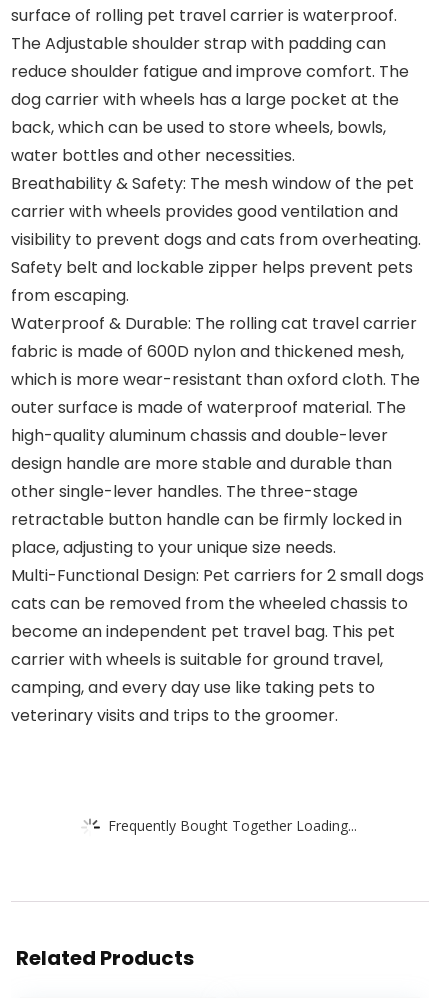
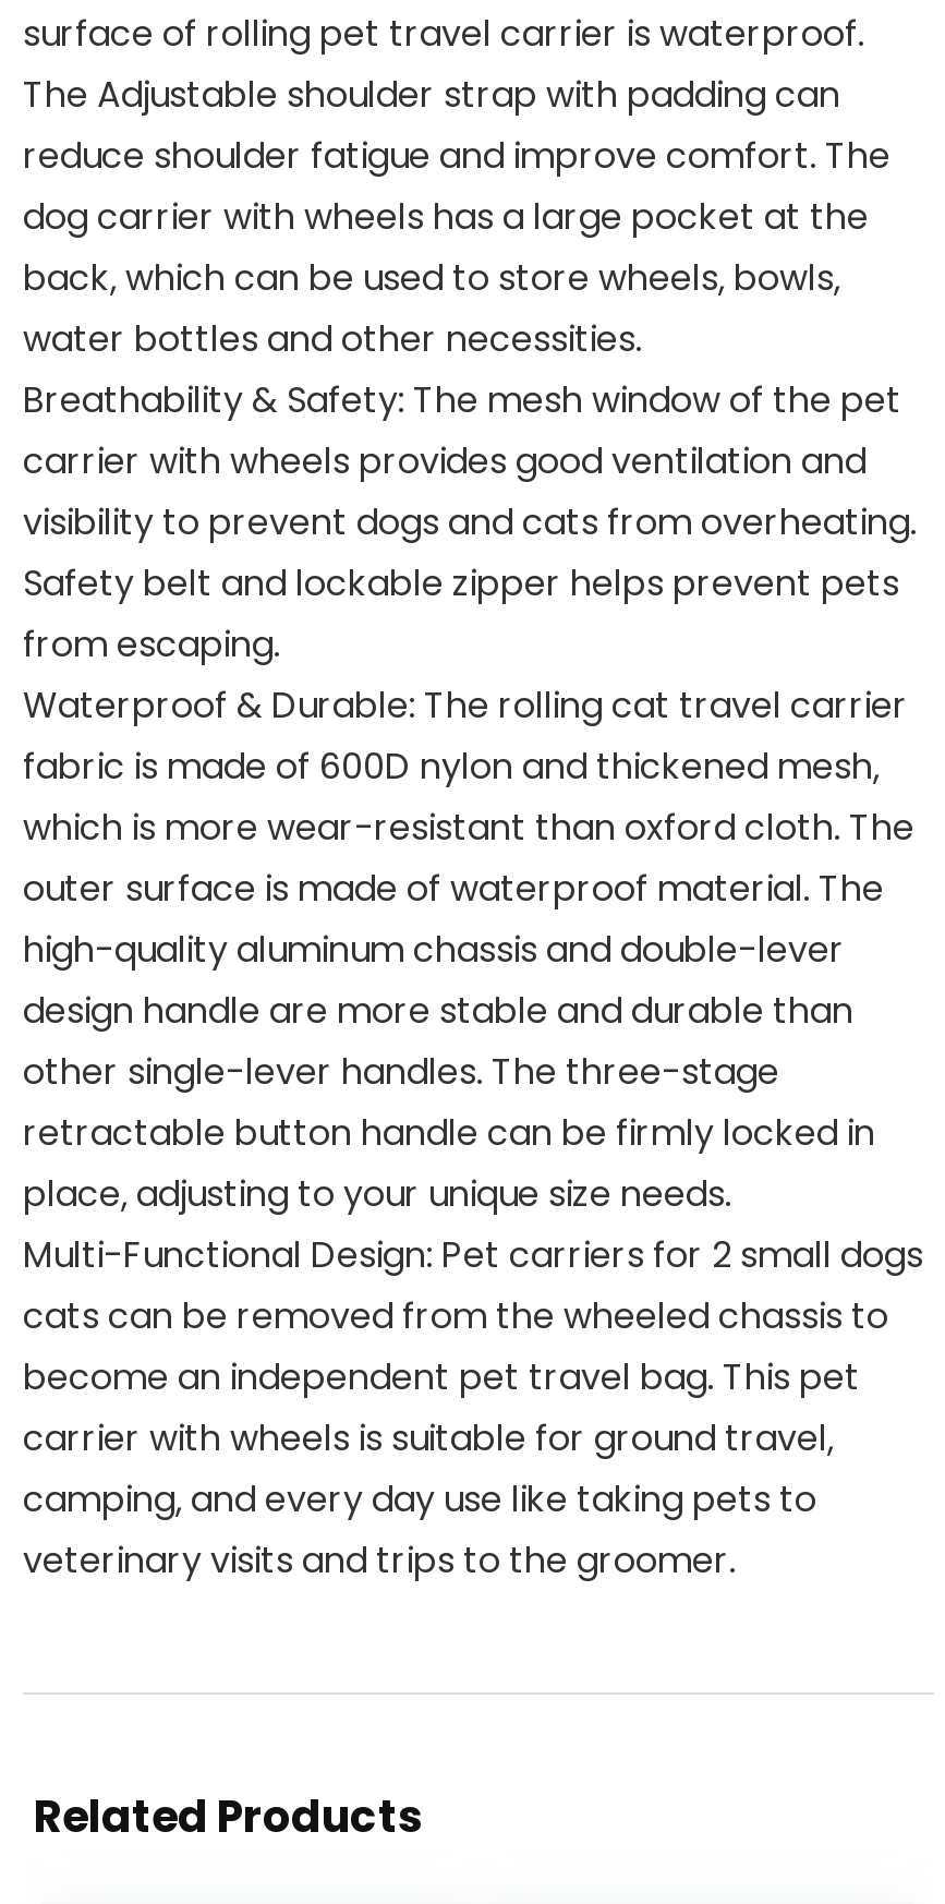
[108,815,357,834] Frequently Bought Together Loading... -> none

